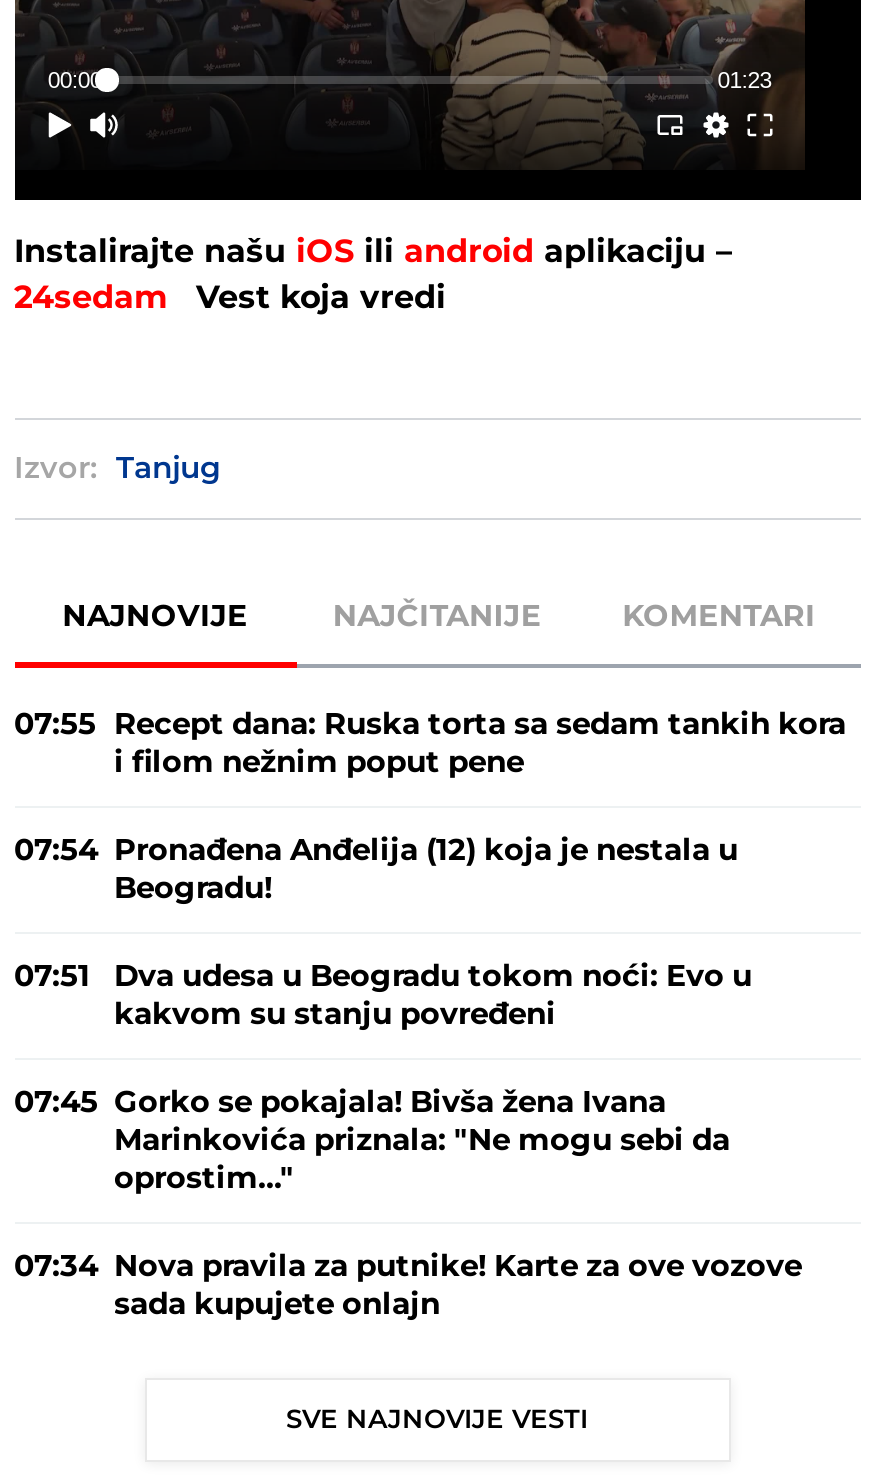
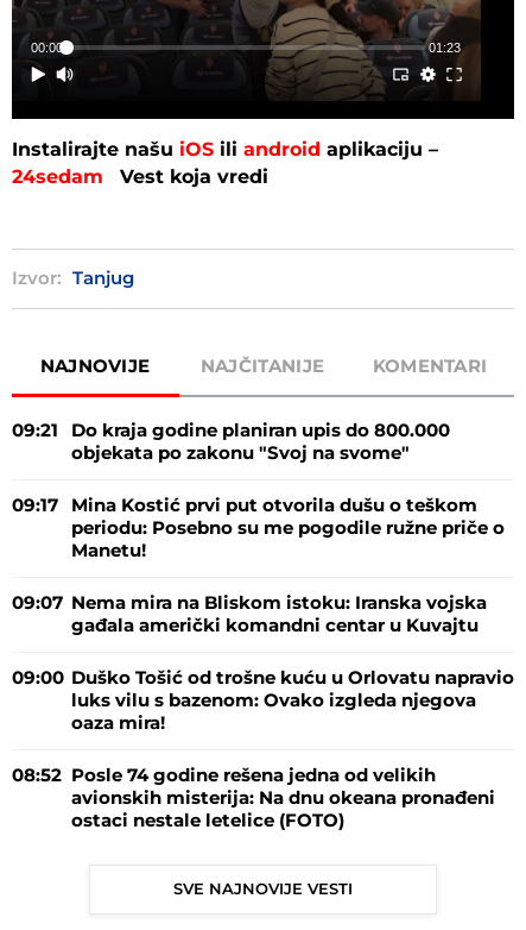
[14,703,96,749] 07:55 -> [11,418,58,445] 09:21
[114,703,846,787] Recept dana: Ruska torta sa sedam tankih kora | i filom nežnim poput pene -> [71,418,449,468] Do kraja godine planiran upis do 800.000 | objekata po zakonu "Svoj na svome"
[14,829,98,875] 07:54 -> [11,493,58,520] 09:17
[114,829,738,913] Pronađena Anđelija (12) koja je nestala u | Beogradu! -> [71,493,504,565] Mina Kostić prvi put otvorila dušu o teškom | periodu: Posebno su me pogodile ružne priče o | Manetu!
[14,955,90,1001] 07:51 -> [11,590,62,618] 09:07
[114,955,752,1039] Dva udesa u Beogradu tokom noći: Evo u | kakvom su stanju povređeni -> [71,590,486,640] Nema mira na Bliskom istoku: Iranska vojska | gađala američki komandni centar u Kuvajtu
[14,1081,98,1127] 07:45 -> [11,665,64,693] 09:00
[114,1081,730,1203] Gorko se pokajala! Bivša žena Ivana | Marinkovića priznala: "Ne mogu sebi da | oprostim..." -> [71,665,514,738] Duško Tošić od trošne kuću u Orlovatu napravio | luks vilu s bazenom: Ovako izgleda njegova | oaza mira!
[14,1245,98,1291] 07:34 -> [11,763,61,790] 08:52
[114,1245,802,1329] Nova pravila za putnike! Karte za ove vozove | sada kupujete onlajn -> [71,763,495,835] Posle 74 godine rešena jedna od velikih | avionskih misterija: Na dnu okeana pronađeni | ostaci nestale letelice (FOTO)

